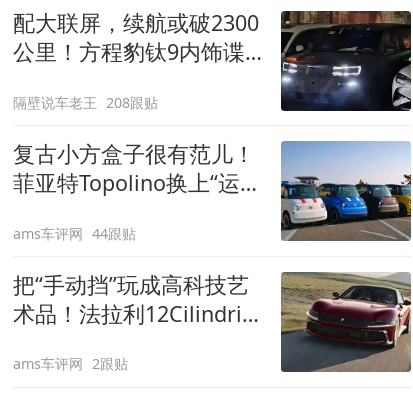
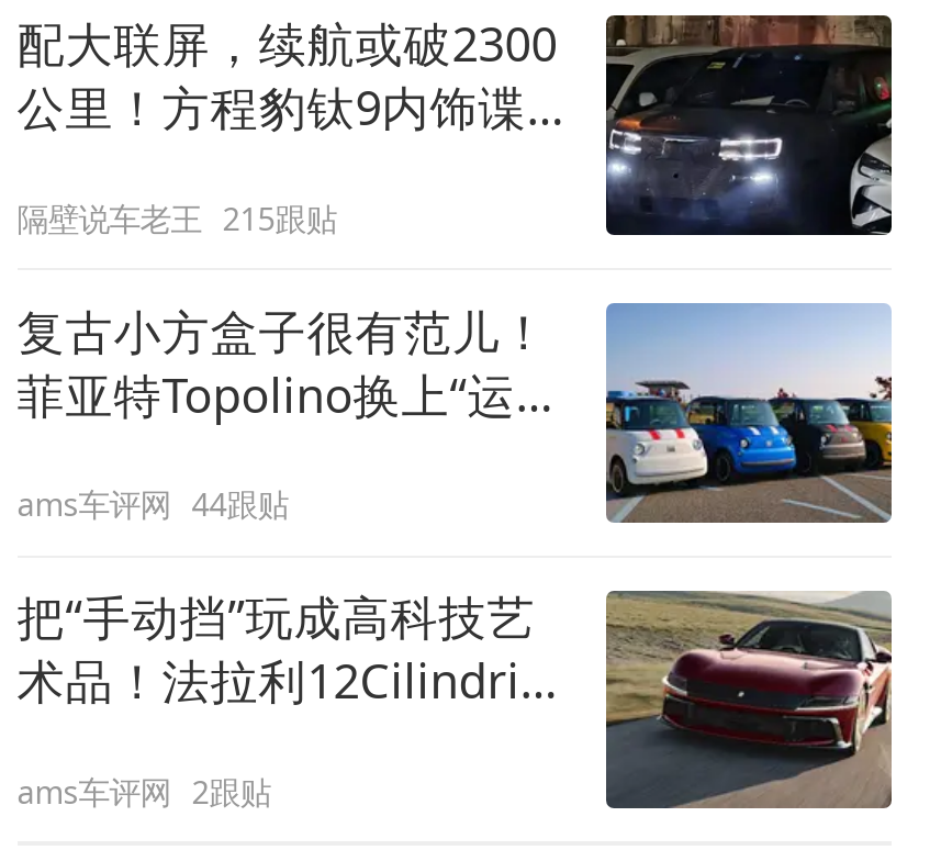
[13,93,158,112] 隔壁说车老王 208跟贴 -> [17,196,337,238] 隔壁说车老王 215跟贴

